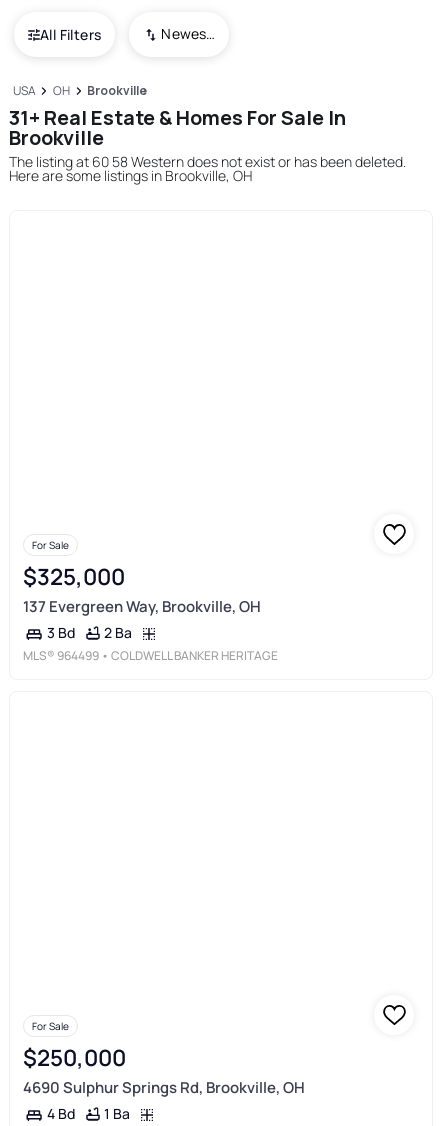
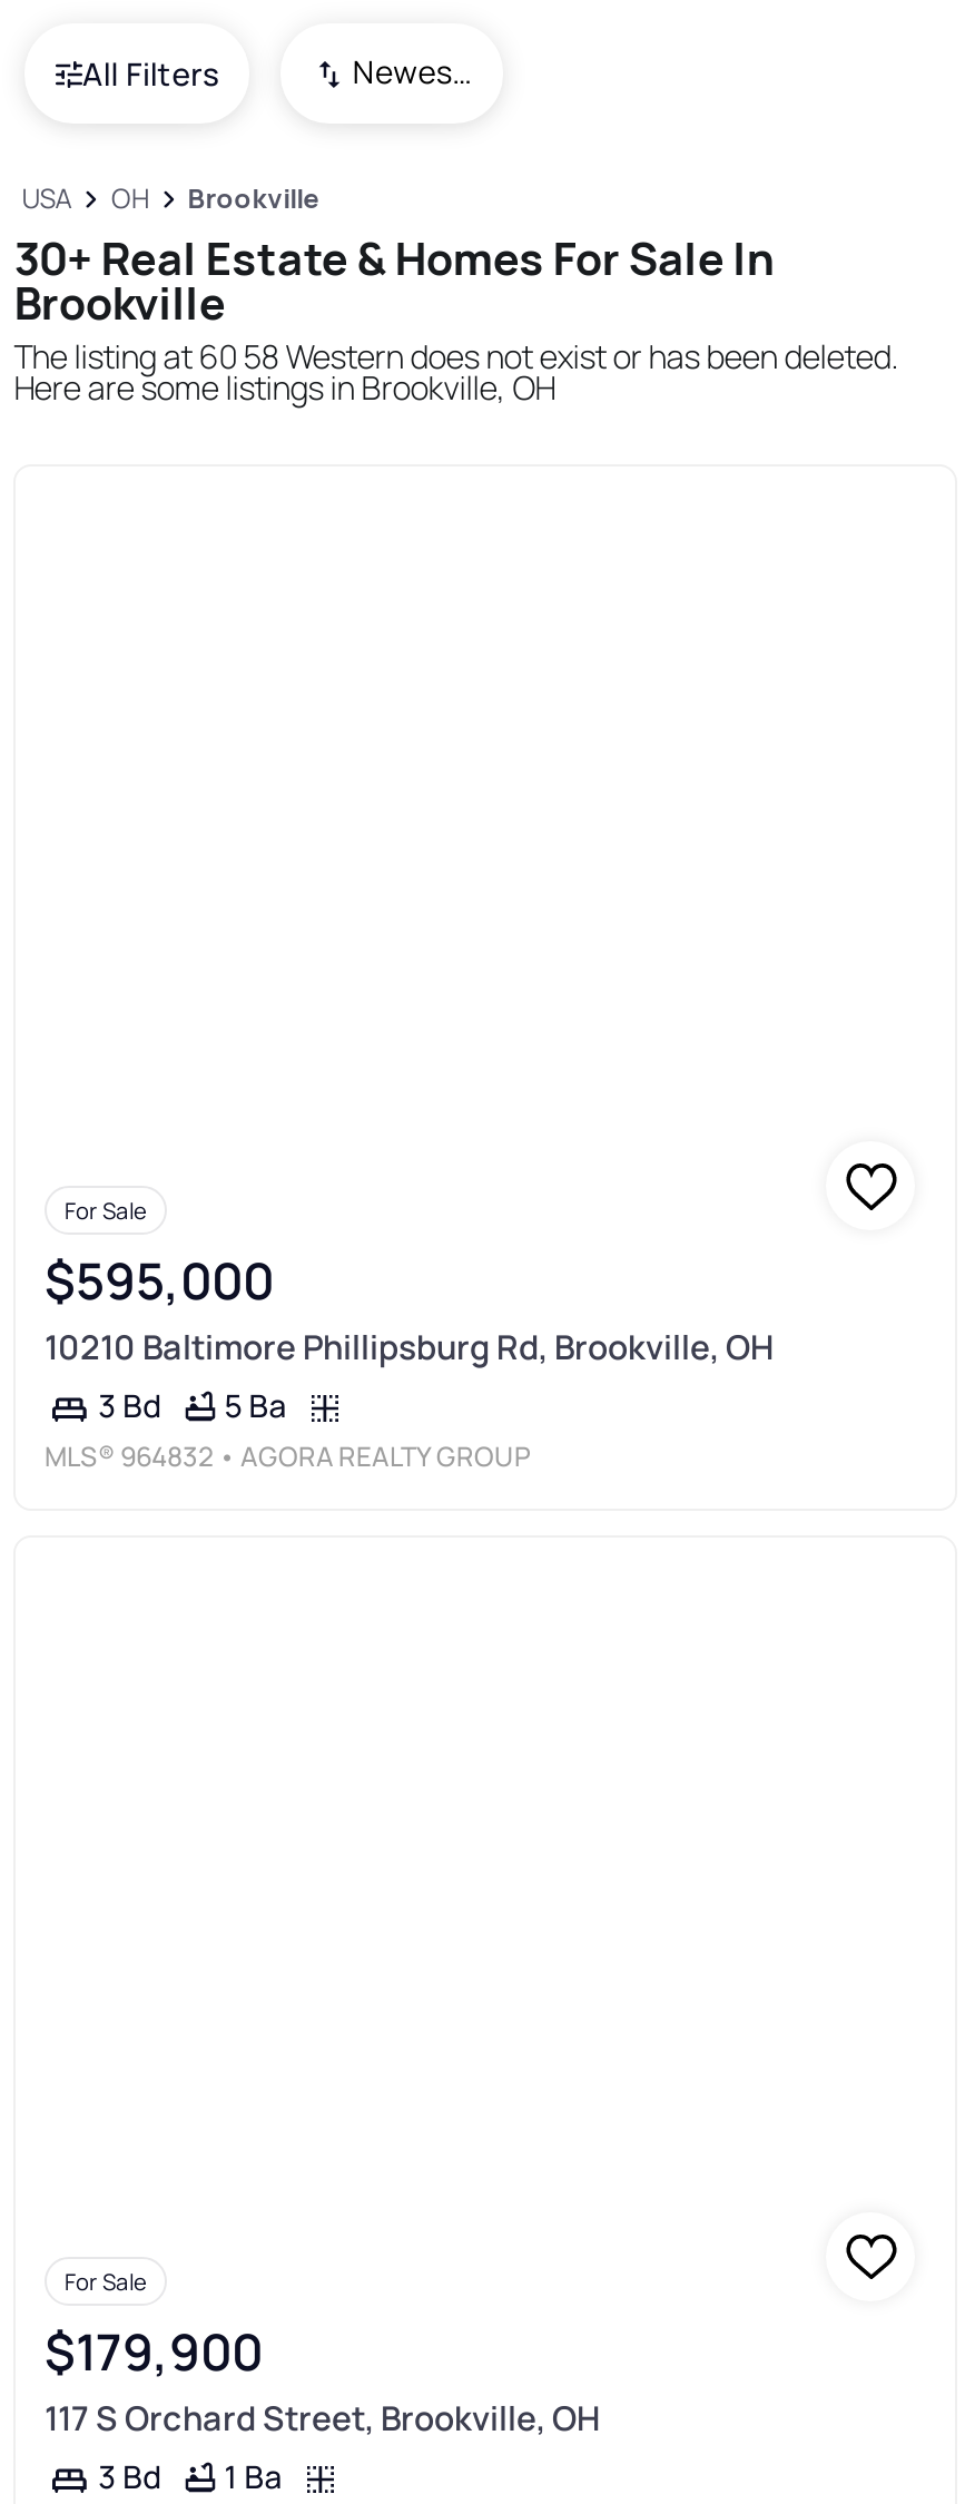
[9,104,346,131] 31+ Real Estate & Homes For Sale In -> [14,228,773,288] 30+ Real Estate & Homes For Sale In
[23,561,261,617] $325,000 | 137 Evergreen Way, Brookville, OH -> [45,1245,775,1371] $595,000 | 10210 Baltimore Phillipsburg Rd, Brookville, OH
[47,623,132,642] 3 Bd 2 Ba -> [98,1384,287,1427] 3 Bd 5 Ba
[23,647,278,664] MLS® 964499 • COLDWELL BANKER HERITAGE -> [45,1438,530,1476] MLS® 964832 • AGORA REALTY GROUP
[23,1042,126,1073] $250,000 -> [45,2316,263,2385] $179,900
[23,1077,305,1098] 4690 Sulphur Springs Rd, Brookville, OH -> [45,2395,601,2442] 117 S Orchard Street, Brookville, OH
[47,1104,130,1123] 4 Bd 1 Ba -> [98,2455,282,2498] 3 Bd 1 Ba

